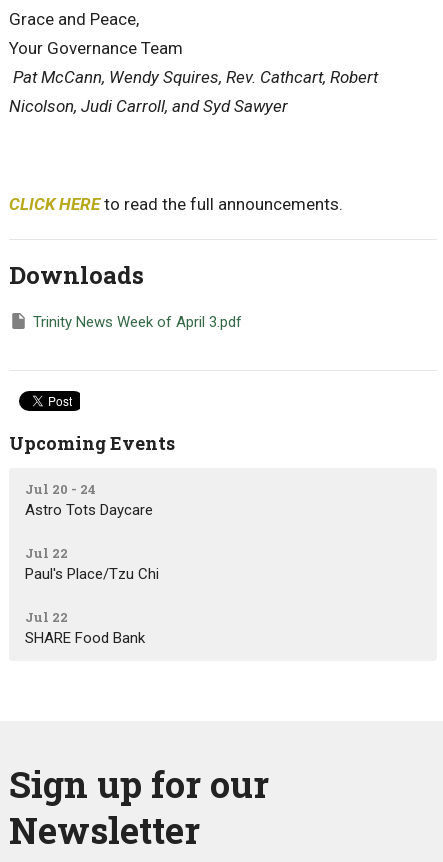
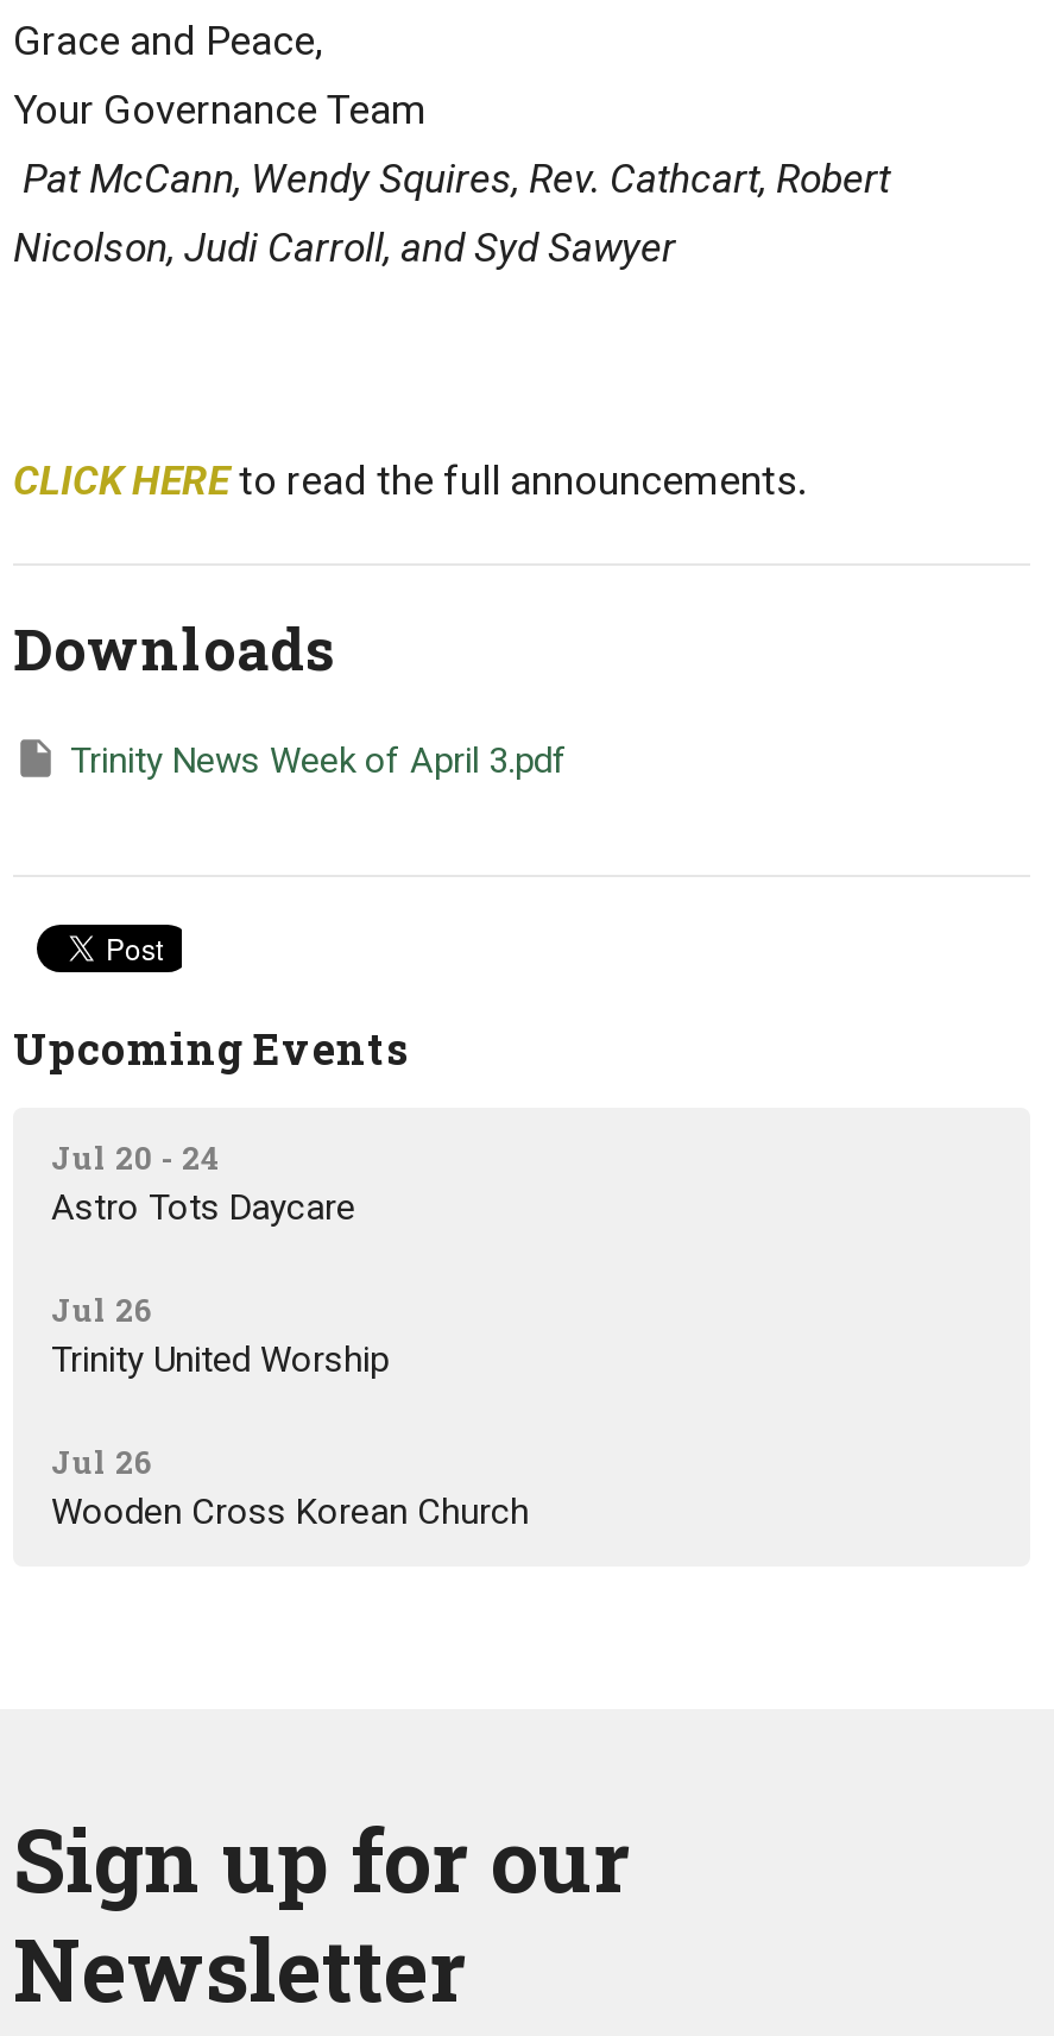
[25,544,159,583] Jul 22 | Paul's Place/Tzu Chi -> [51,1288,389,1381] Jul 26 | Trinity United Worship
[25,608,145,647] Jul 22 | SHARE Food Bank -> [51,1440,529,1533] Jul 26 | Wooden Cross Korean Church

